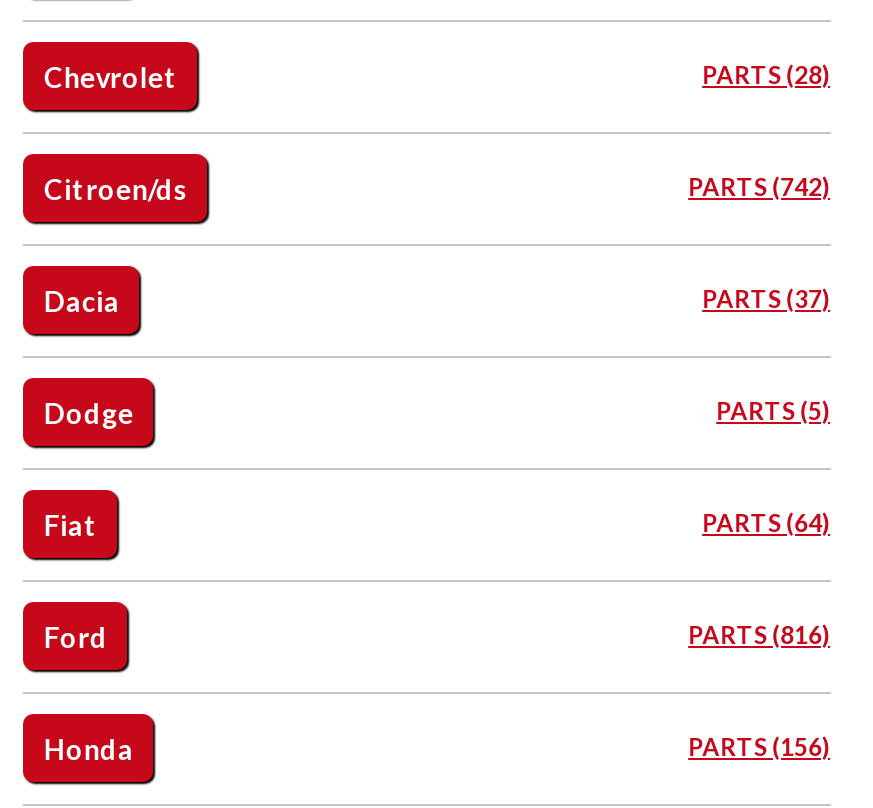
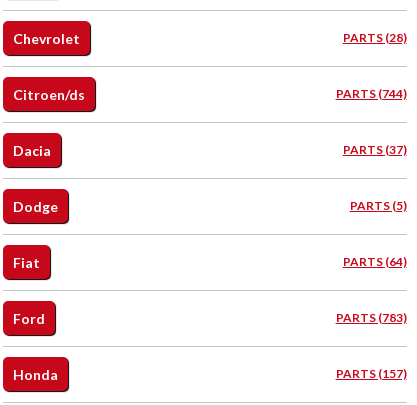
[688,171,830,201] PARTS (742) -> [336,86,407,101] PARTS (744)
[688,619,830,649] PARTS (816) -> [336,310,407,325] PARTS (783)
[688,731,830,761] PARTS (156) -> [336,366,407,381] PARTS (157)

